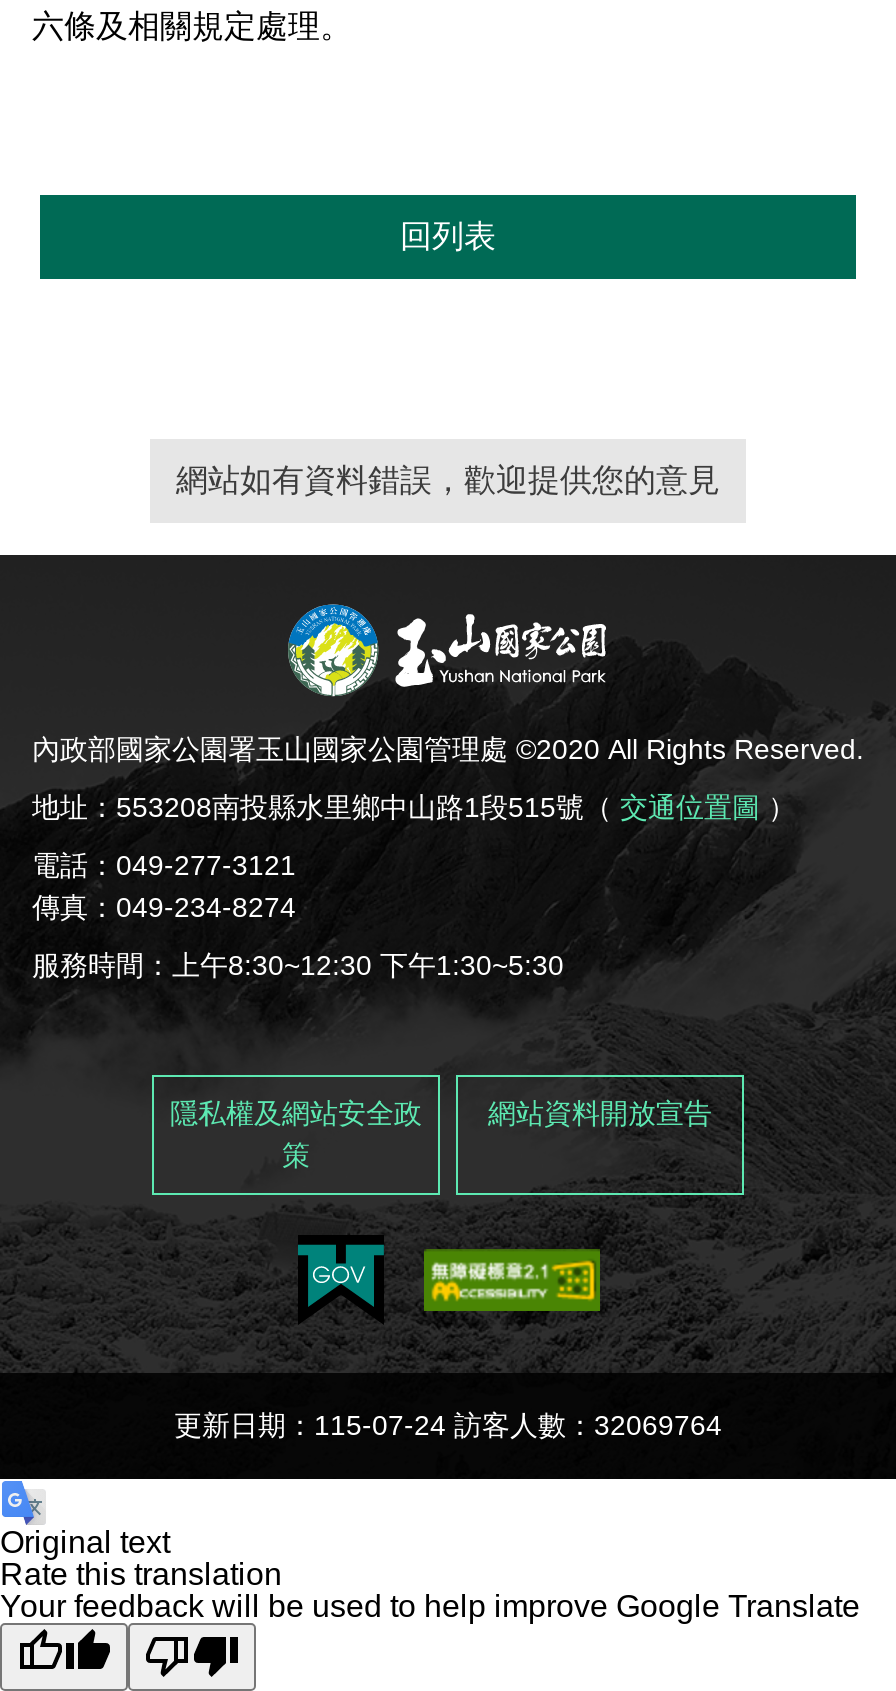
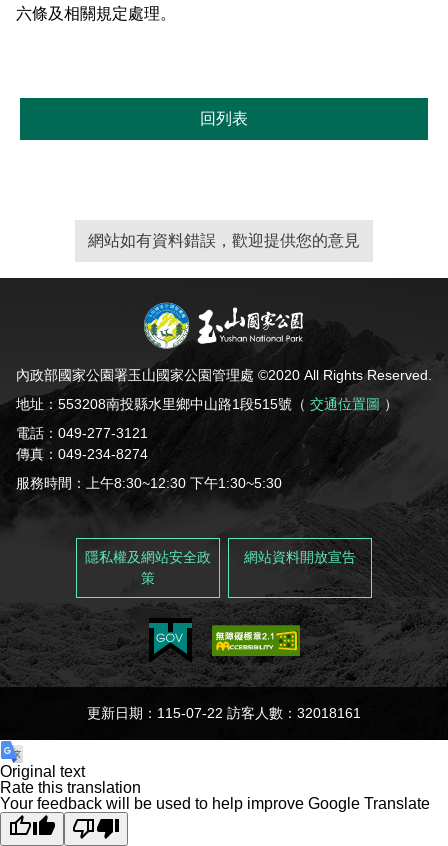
[174,1408,722,1440] 更新日期：115-07-24 訪客人數：32069764 -> [87,705,361,721] 更新日期：115-07-22 訪客人數：32018161

